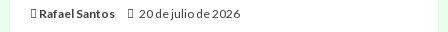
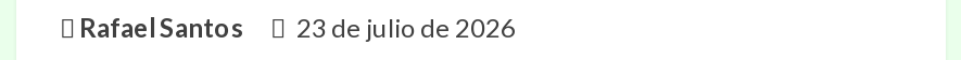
[39,6,240,21] Rafael Santos 20 de julio de 2026 -> [79,12,516,44] Rafael Santos 23 de julio de 2026

